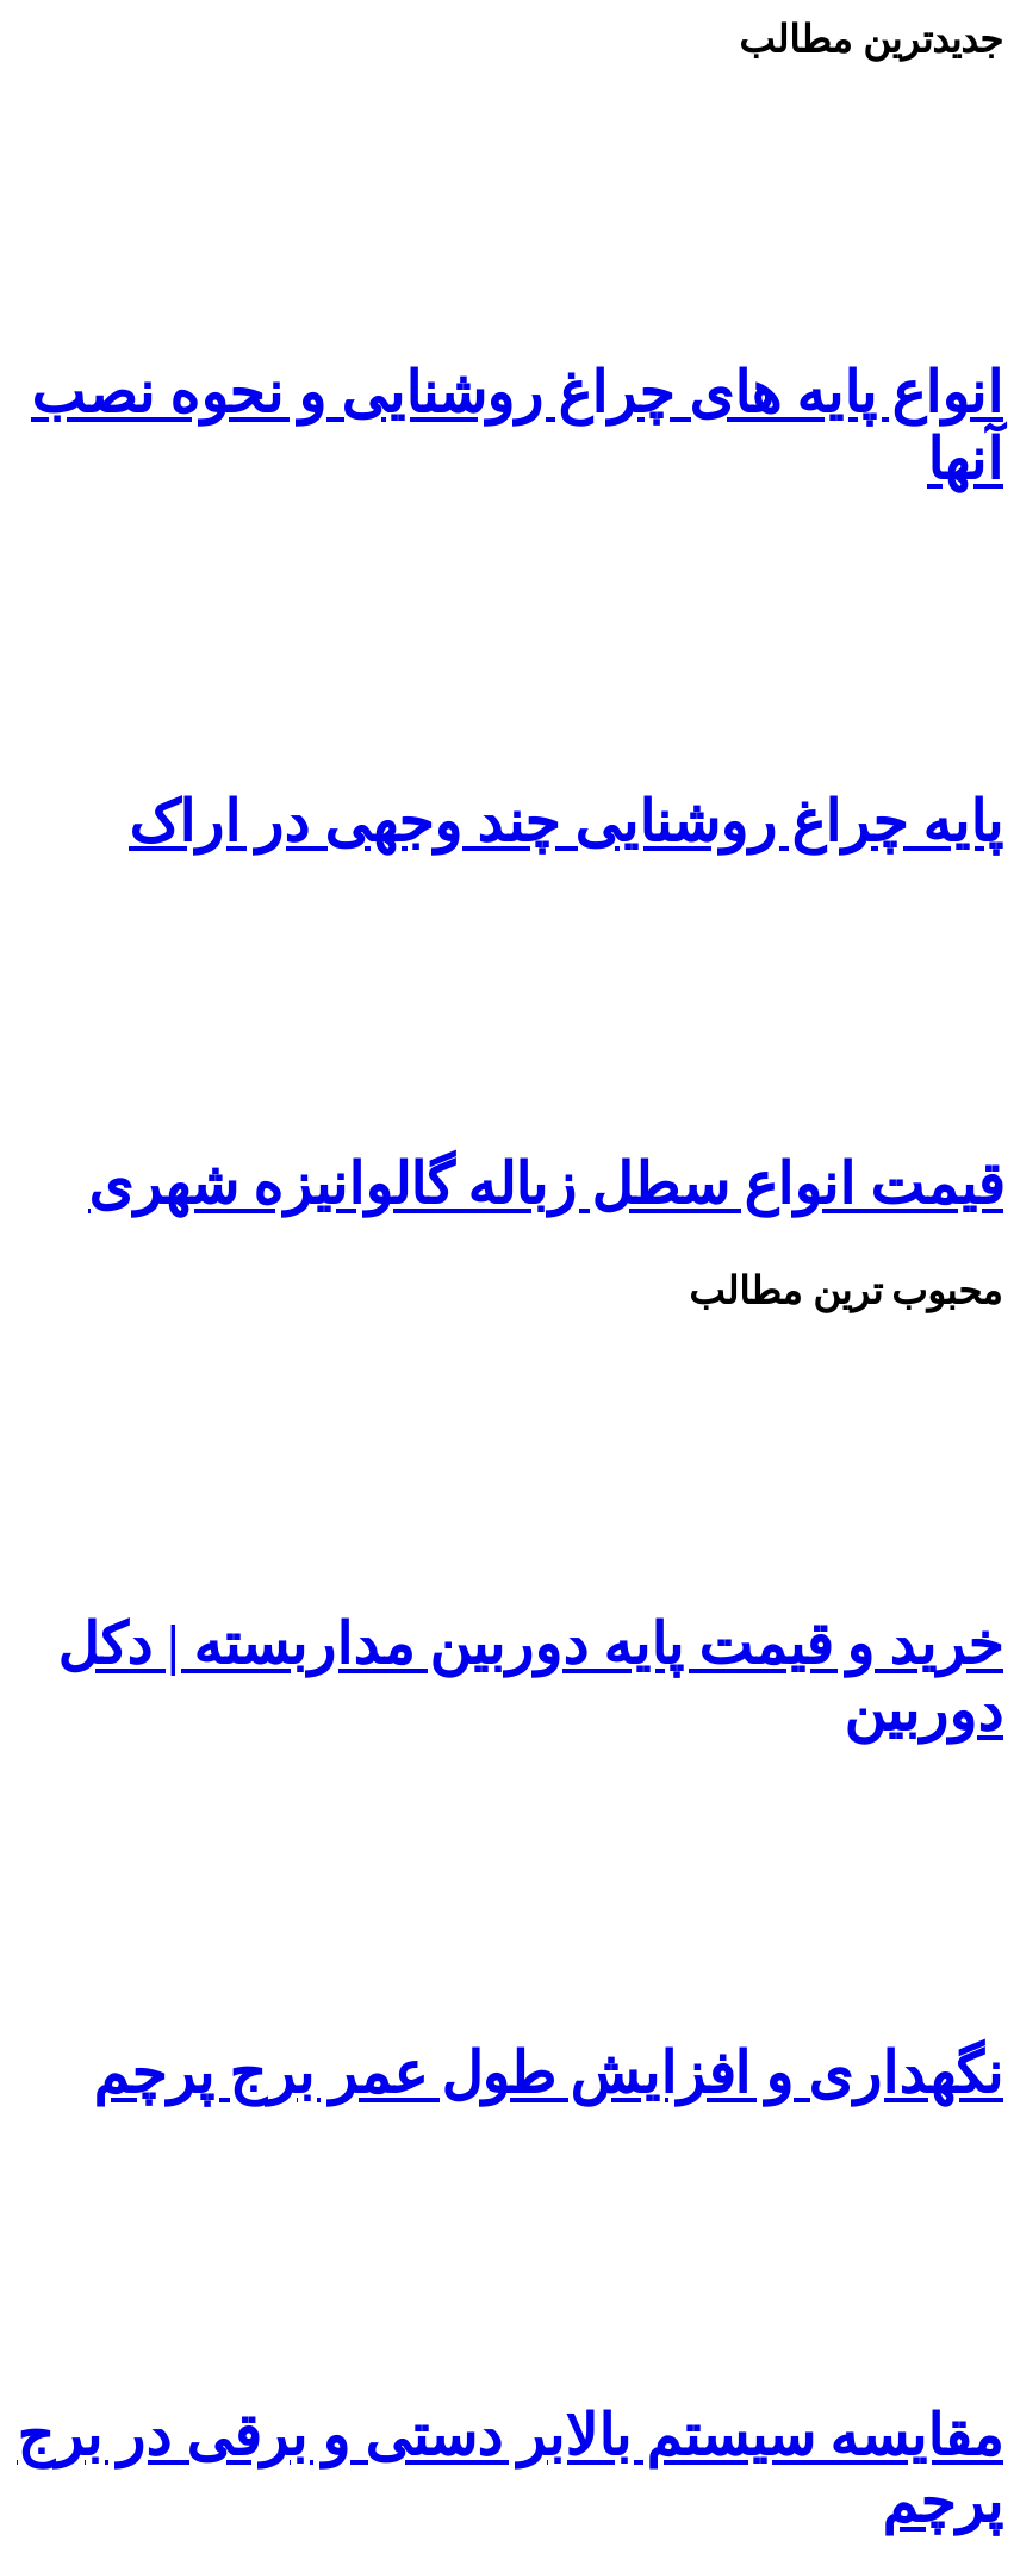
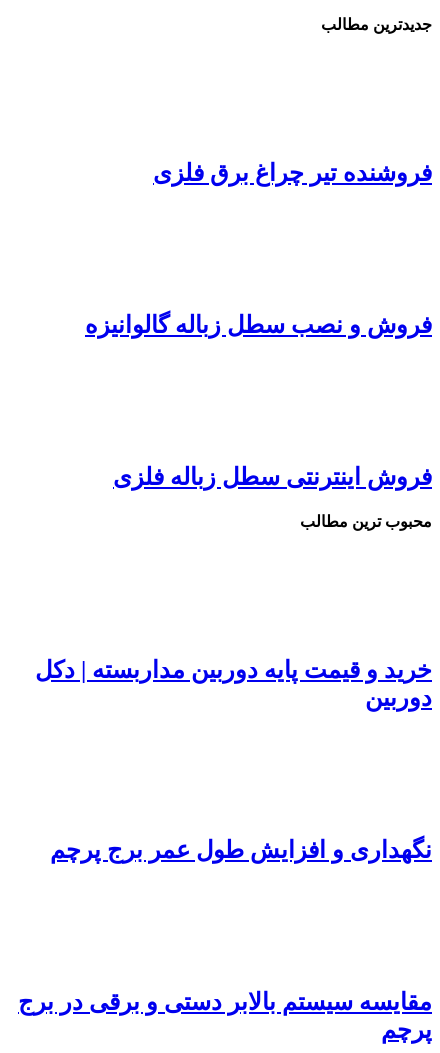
[31,363,1003,492] انواع پایه های چراغ روشنایی و نحوه نصب | آنها -> [153,160,432,186] فروشنده تیر چراغ برق فلزی
[129,792,1003,854] پایه چراغ روشنایی چند وجهی در اراک -> [85,312,432,338] فروش و نصب سطل زباله گالوانیزه
[88,1153,1003,1215] قیمت انواع سطل زباله گالوانیزه شهری -> [113,464,432,490] فروش اینترنتی سطل زباله فلزی

